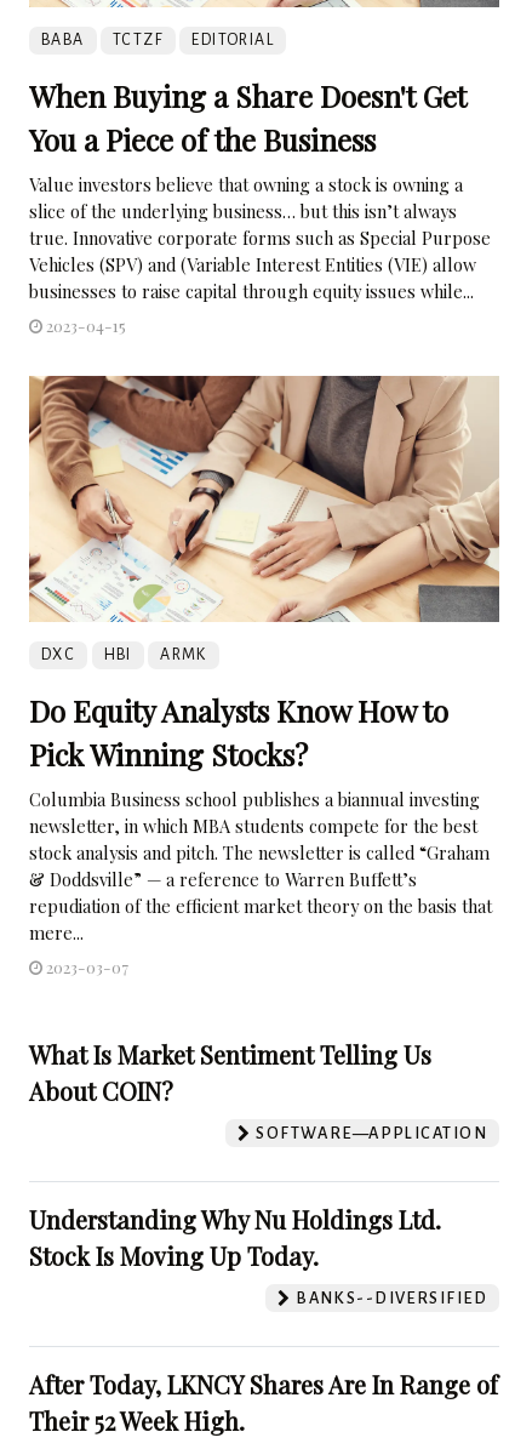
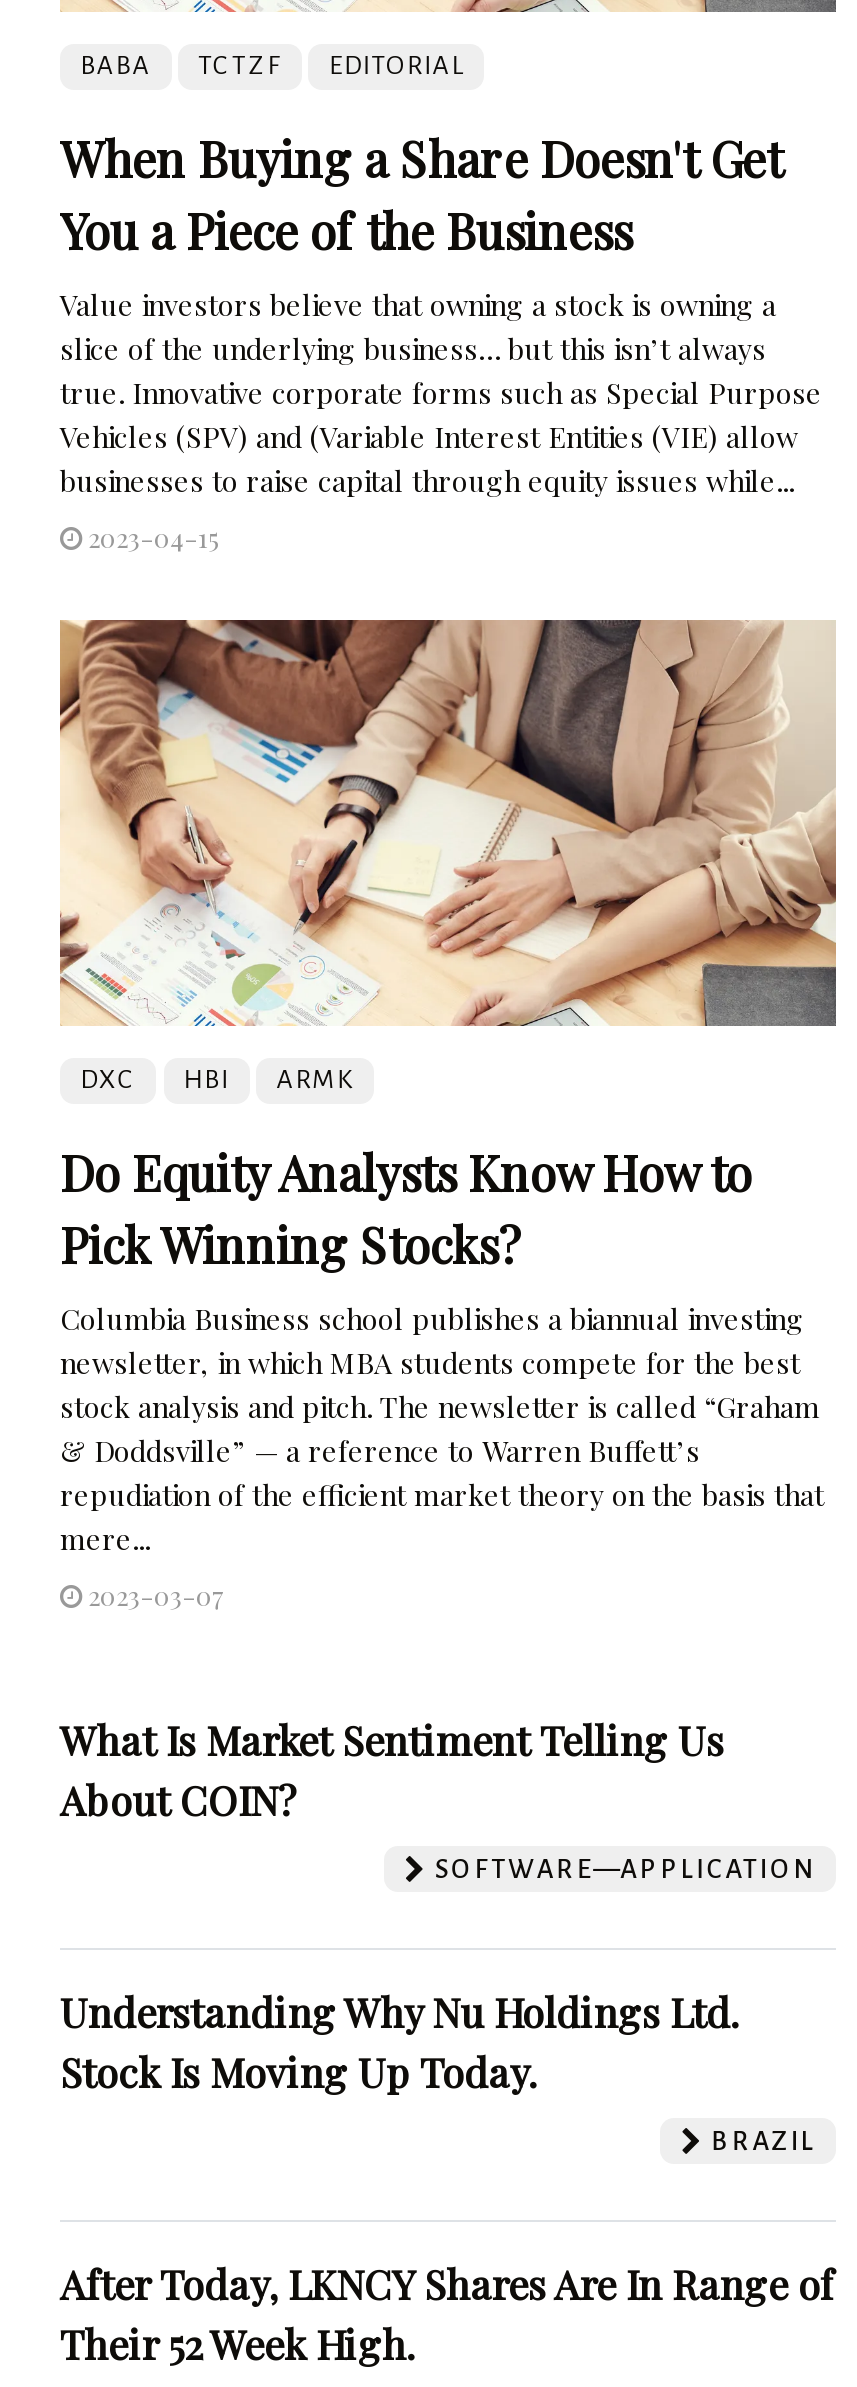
[292,1288,487,1307] BANKS--DIVERSIFIED -> [704,2125,816,2155] BRAZIL

